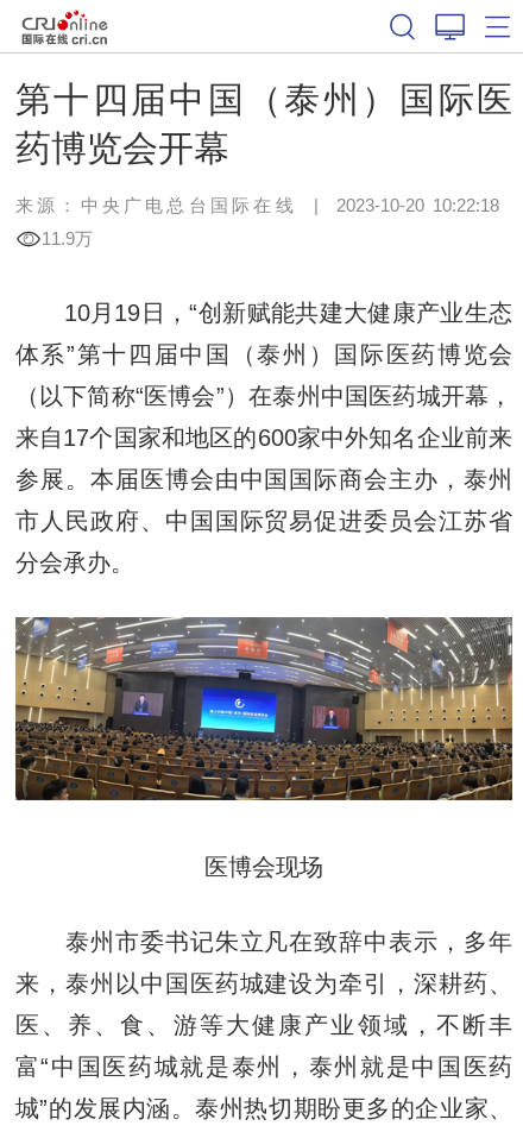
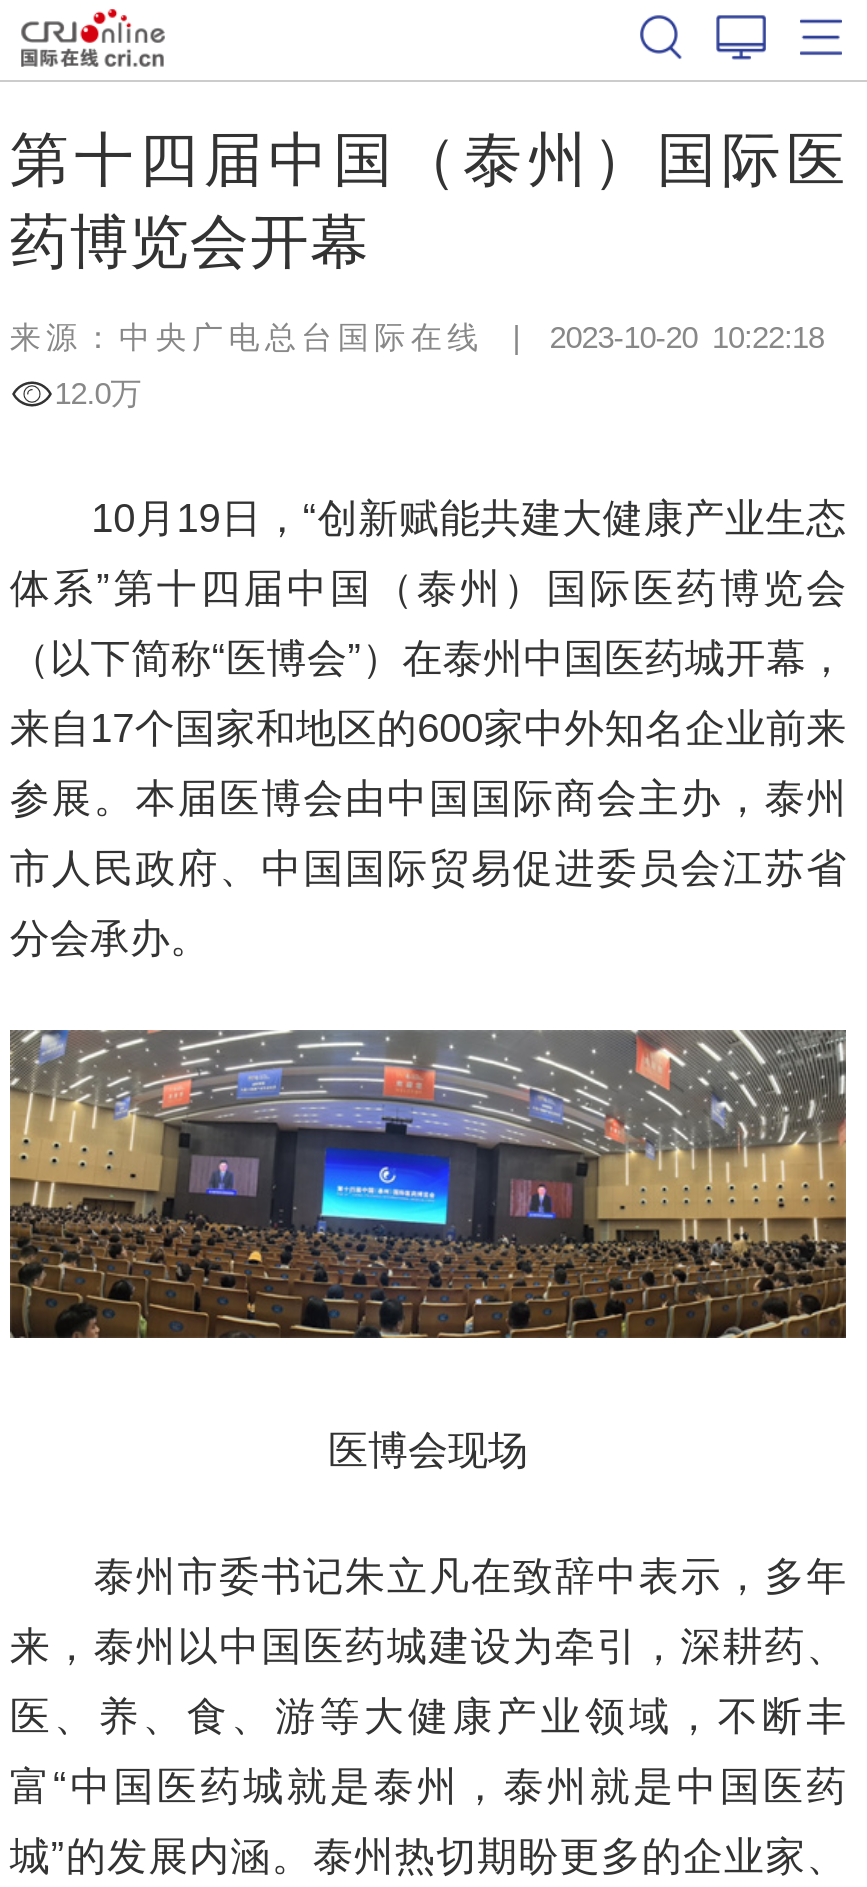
[42,228,93,248] 11.9万 -> [54,375,140,409] 12.0万

